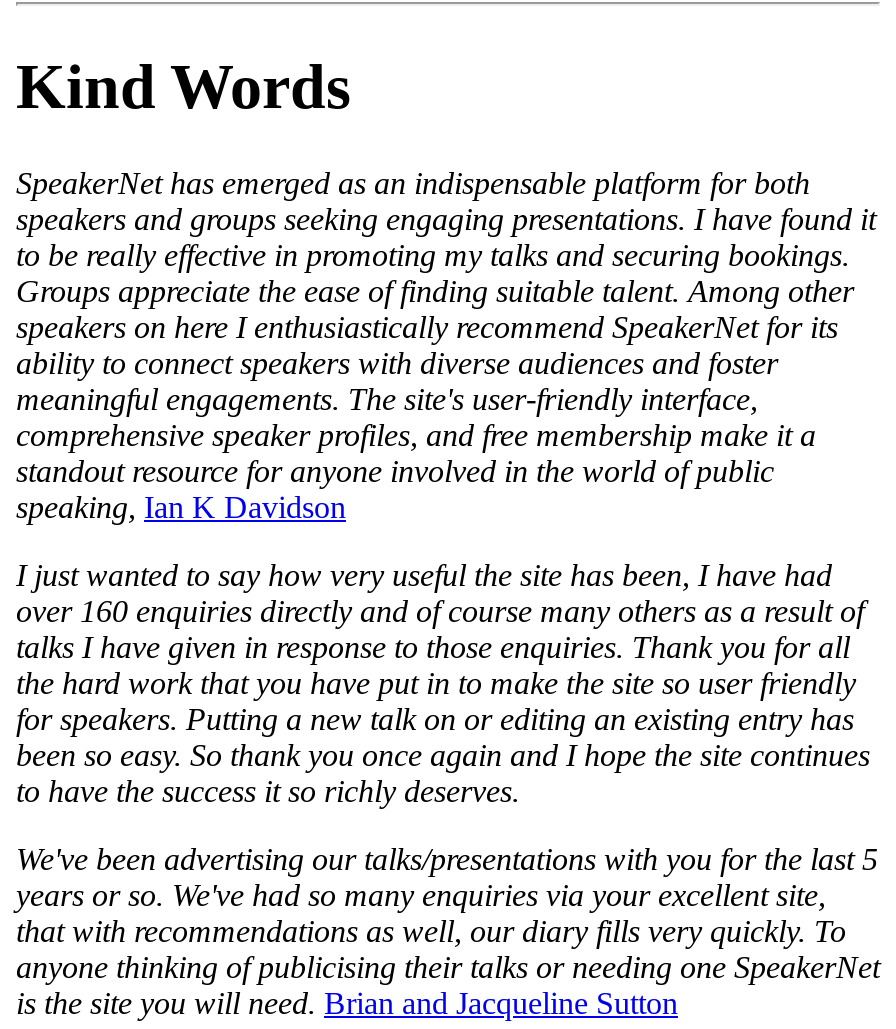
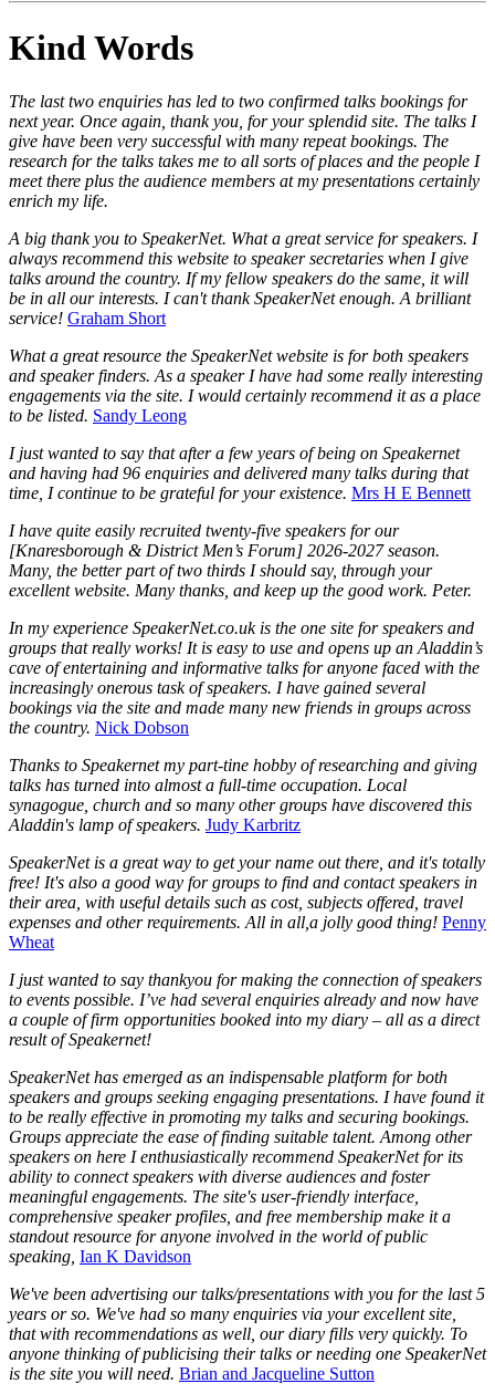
none -> [9,92,486,1049] The last two enquiries has led to two confirmed talks bookings for | next year. Once again, thank you, for your splendid site. The talks I | give have been very successful with many repeat bookings. The | research for the talks takes me to all sorts of places and the people I | meet there plus the audience members at my presentations certainly | enrich my life. | A big thank you to SpeakerNet. What a great service for speakers. I | always recommend this website to speaker secretaries when I give | talks around the country. If my fellow speakers do the same, it will | be in all our interests. I can't thank SpeakerNet enough. A brilliant | service! Graham Short | What a great resource the SpeakerNet website is for both speakers | and speaker finders. As a speaker I have had some really interesting | engagements via the site. I would certainly recommend it as a place | to be listed. Sandy Leong | I just wanted to say that after a few years of being on Speakernet | and having had 96 enquiries and delivered many talks during that | time, I continue to be grateful for your existence. Mrs H E Bennett | I have quite easily recruited twenty-five speakers for our | [Knaresborough & District Men’s Forum] 2026-2027 season. | Many, the better part of two thirds I should say, through your | excellent website. Many thanks, and keep up the good work. Peter. | In my experience SpeakerNet.co.uk is the one site for speakers and | groups that really works! It is easy to use and opens up an Aladdin’s | cave of entertaining and informative talks for anyone faced with the | increasingly onerous task of speakers. I have gained several | bookings via the site and made many new friends in groups across | the country. Nick Dobson | Thanks to Speakernet my part-tine hobby of researching and giving | talks has turned into almost a full-time occupation. Local | synagogue, church and so many other groups have discovered this | Aladdin's lamp of speakers. Judy Karbritz | SpeakerNet is a great way to get your name out there, and it's totally | free! It's also a good way for groups to find and contact speakers in | their area, with useful details such as cost, subjects offered, travel | expenses and other requirements. All in all,a jolly good thing! Penny | Wheat | I just wanted to say thankyou for making the connection of speakers | to events possible. I’ve had several enquiries already and now have | a couple of firm opportunities booked into my diary – all as a direct | result of Speakernet!
moved [16,166,876,524] -> [9,1068,484,1266]: SpeakerNet has emerged as an indispensable platform for both | speakers and groups seeking engaging presentations. I have found it | to be really effective in promoting my talks and securing bookings. | ... | standout resource for anyone involved in the world of public | speaking, Ian K Davidson
[16,558,870,808] I just wanted to say how very useful the site has been, I have had | over 160 enquiries directly and of course many others as a result of | talks I have given in response to those enquiries. Thank you for all | the hard work that you have put in to make the site so user friendly | for speakers. Putting a new talk on or editing an existing entry has | been so easy. So thank you once again and I hope the site continues | to have the success it so richly deserves. -> none

